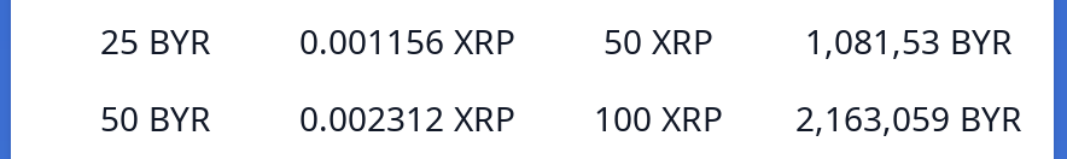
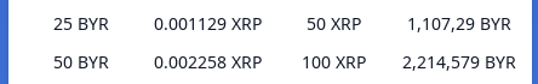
[100,19,712,64] 25 BYR 0.001156 XRP 50 XRP -> [53,12,360,35] 25 BYR 0.001129 XRP 50 XRP
[805,19,1013,64] 1,081,53 BYR -> [407,12,511,35] 1,107,29 BYR
[299,96,514,141] 0.002312 XRP -> [153,51,261,73] 0.002258 XRP
[795,96,1022,141] 2,163,059 BYR -> [402,51,516,73] 2,214,579 BYR

